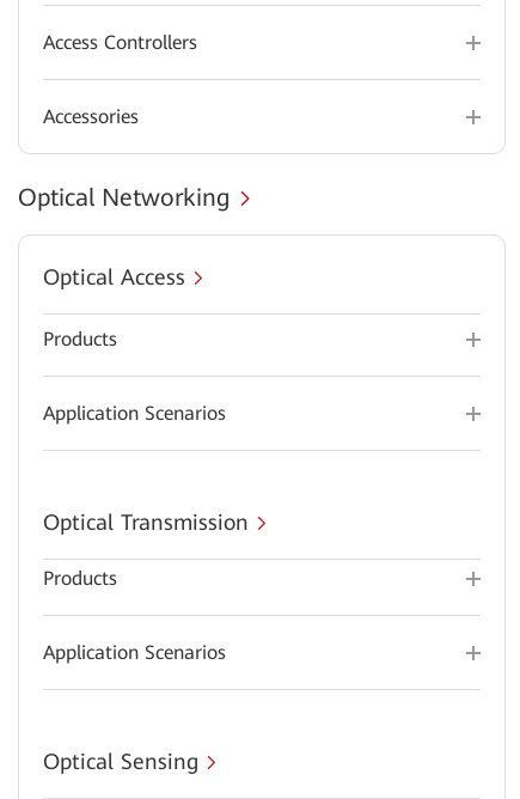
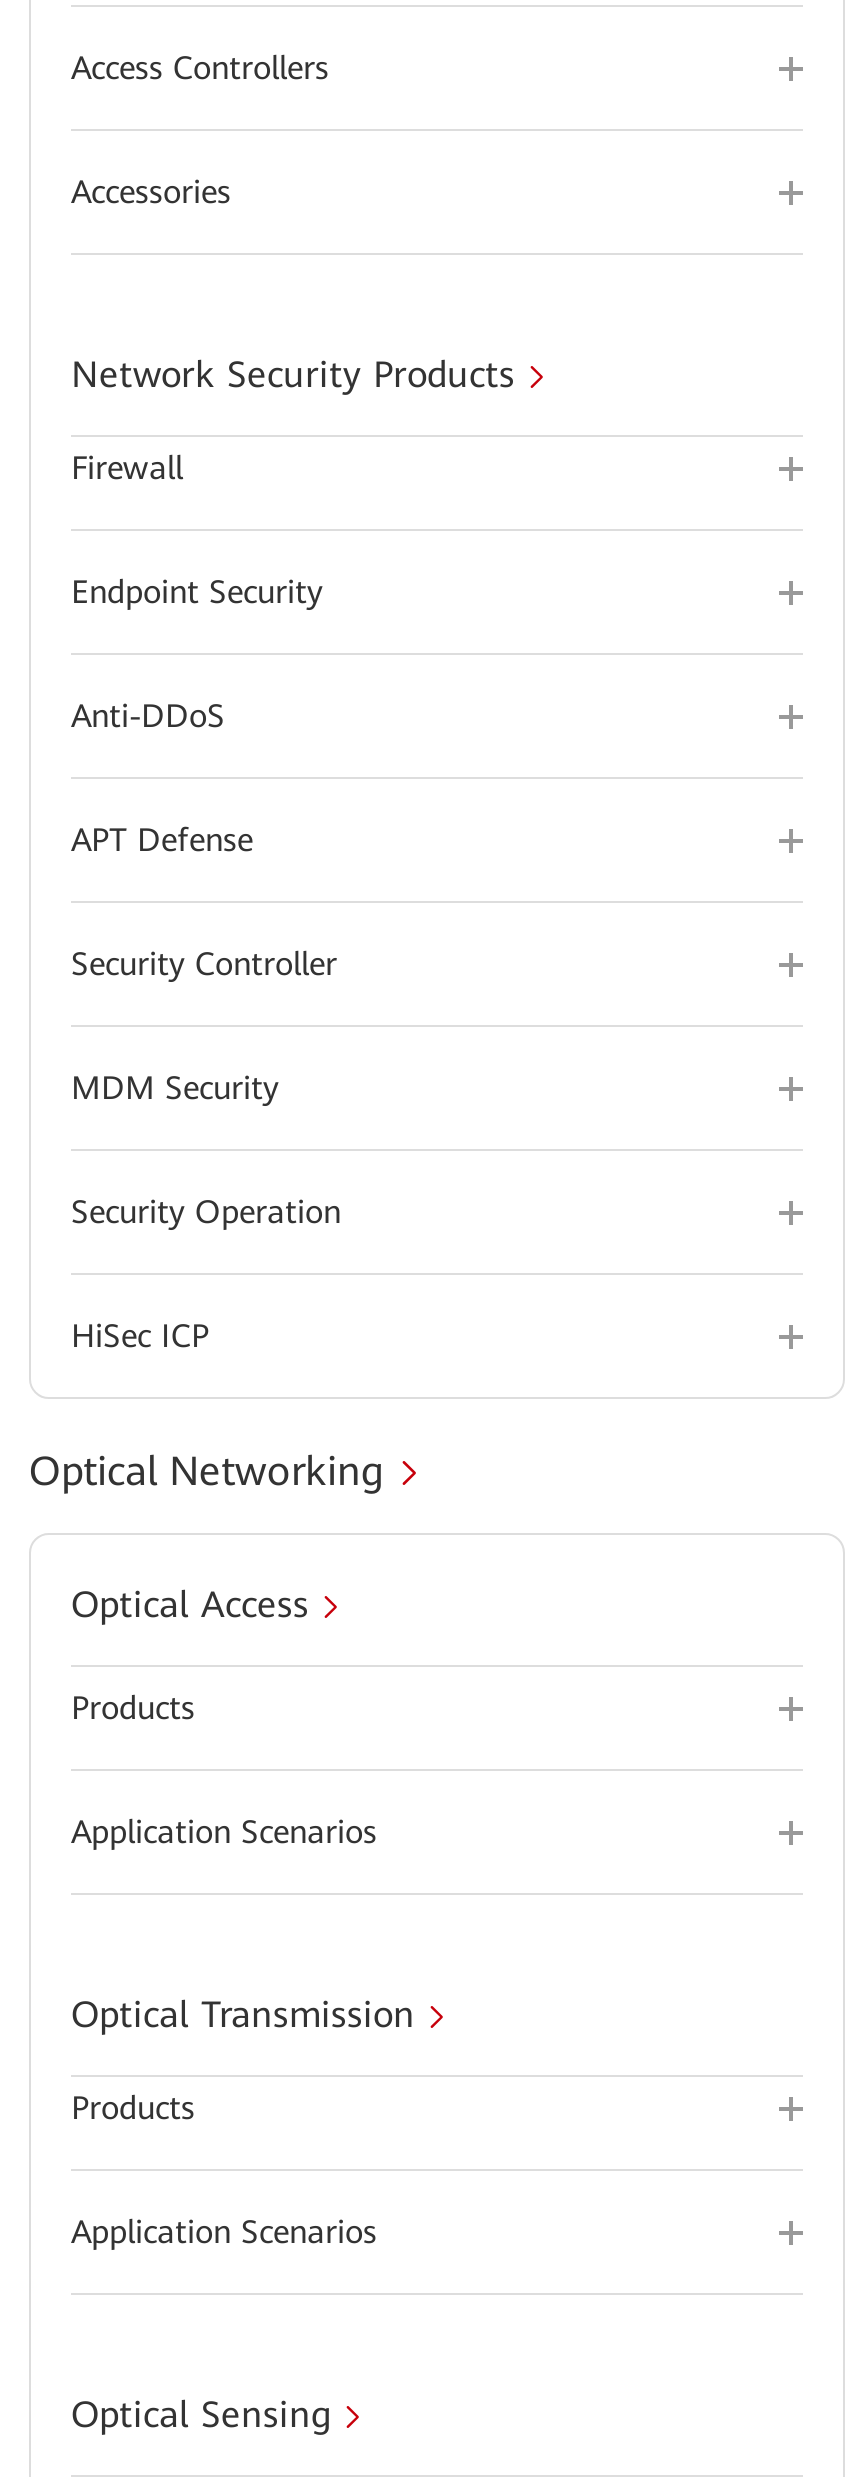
none -> [71,353,515,1355] Network Security Products | Firewall | Endpoint Security | Anti-DDoS | APT Defense | Security Controller | MDM Security | Security Operation | HiSec ICP

